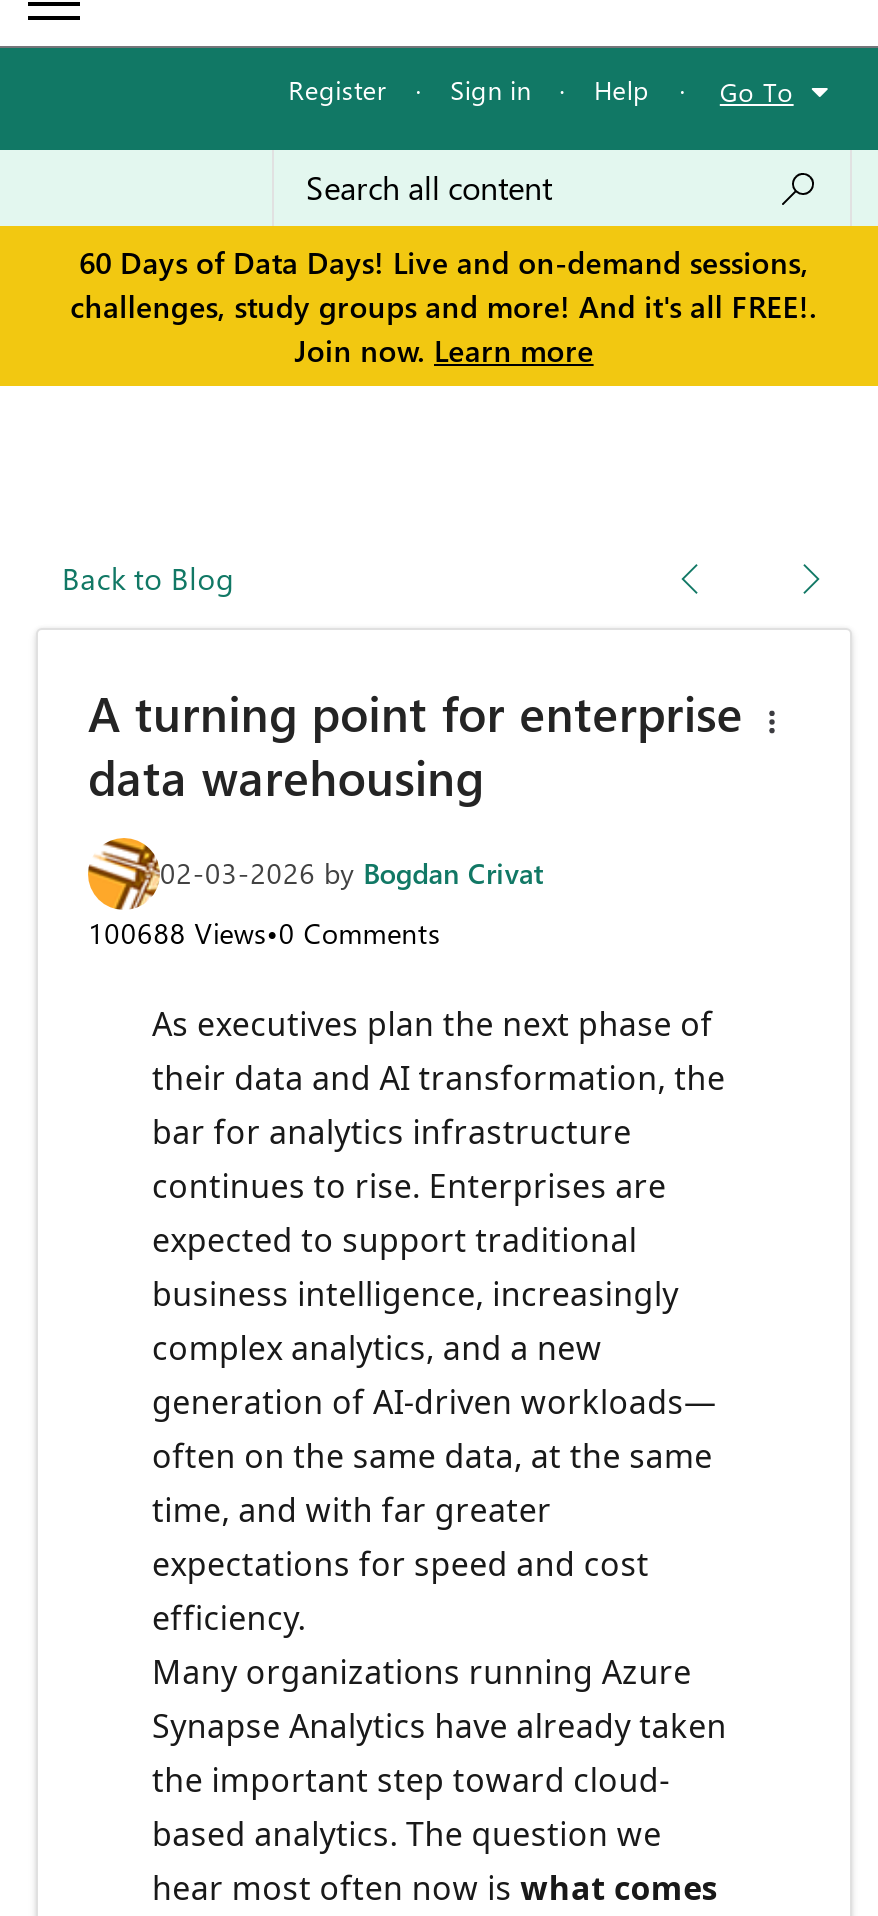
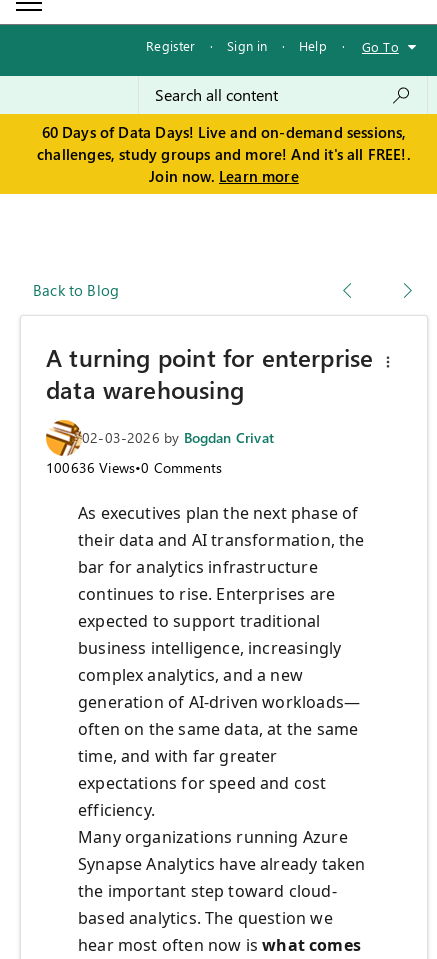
[88,915,440,953] 100688 Views•0 Comments -> [46,458,222,477] 100636 Views•0 Comments

